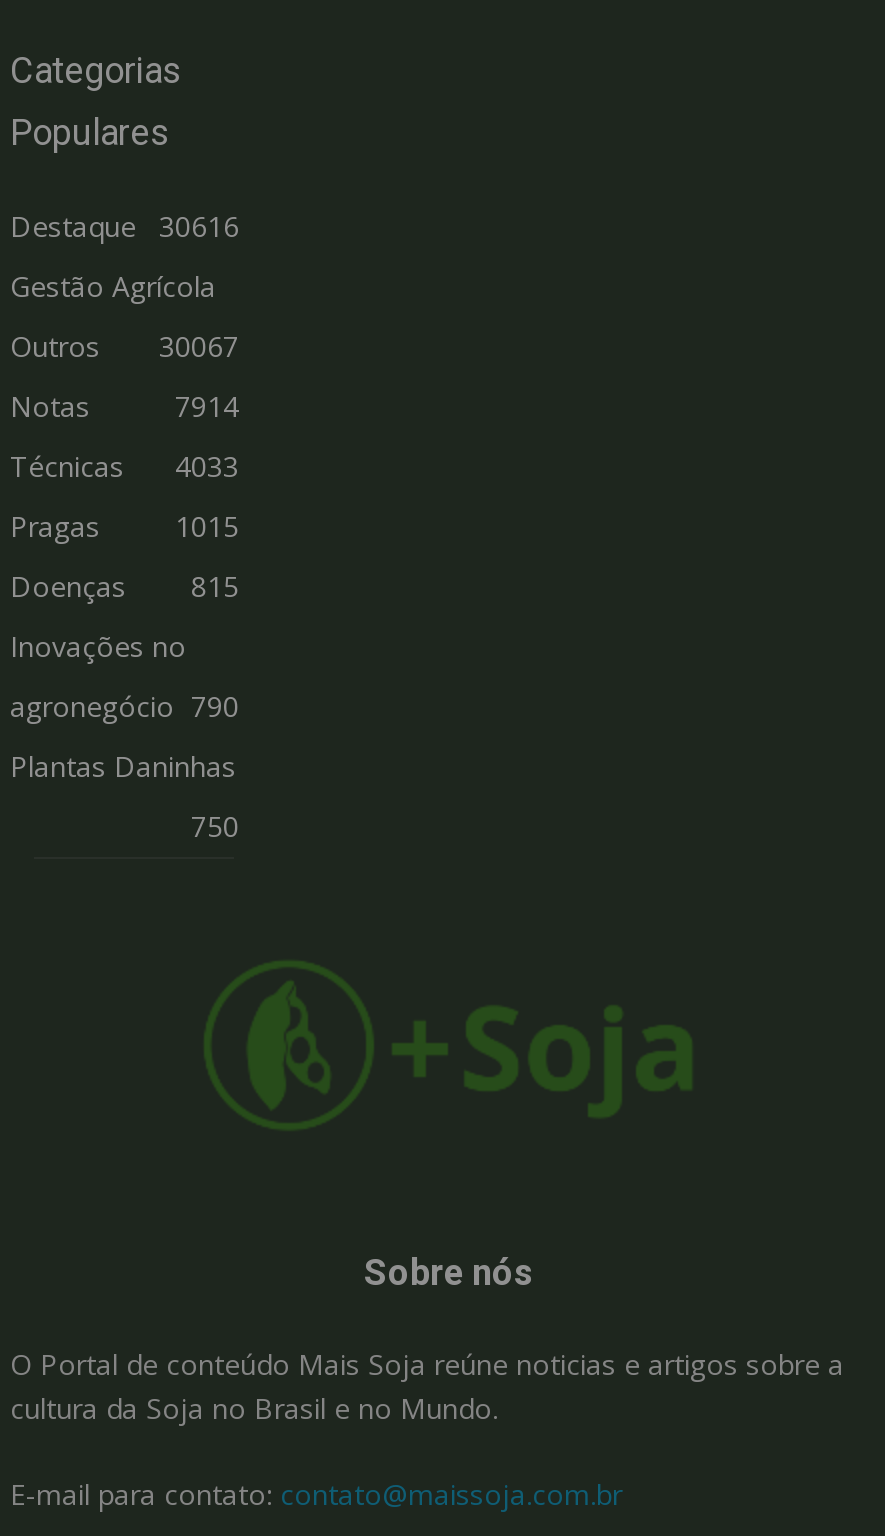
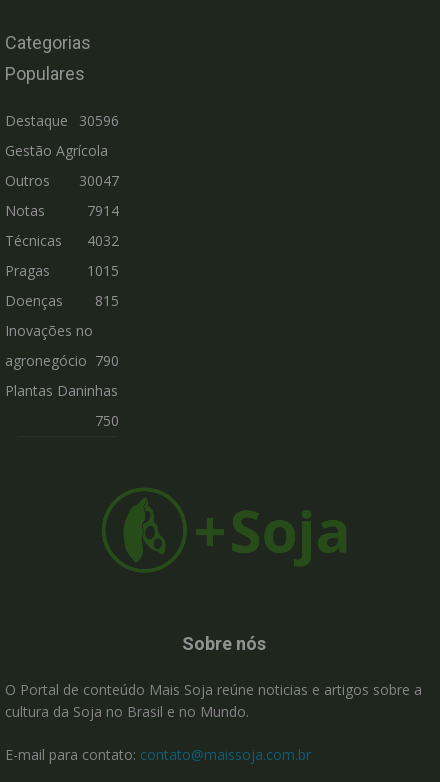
[10,207,239,245] Destaque 30616 -> [5,111,119,130] Destaque 30596
[10,327,239,365] Outros 30067 -> [5,171,119,190] Outros 30047
[10,447,239,485] Técnicas 4033 -> [5,231,119,250] Técnicas 4032

